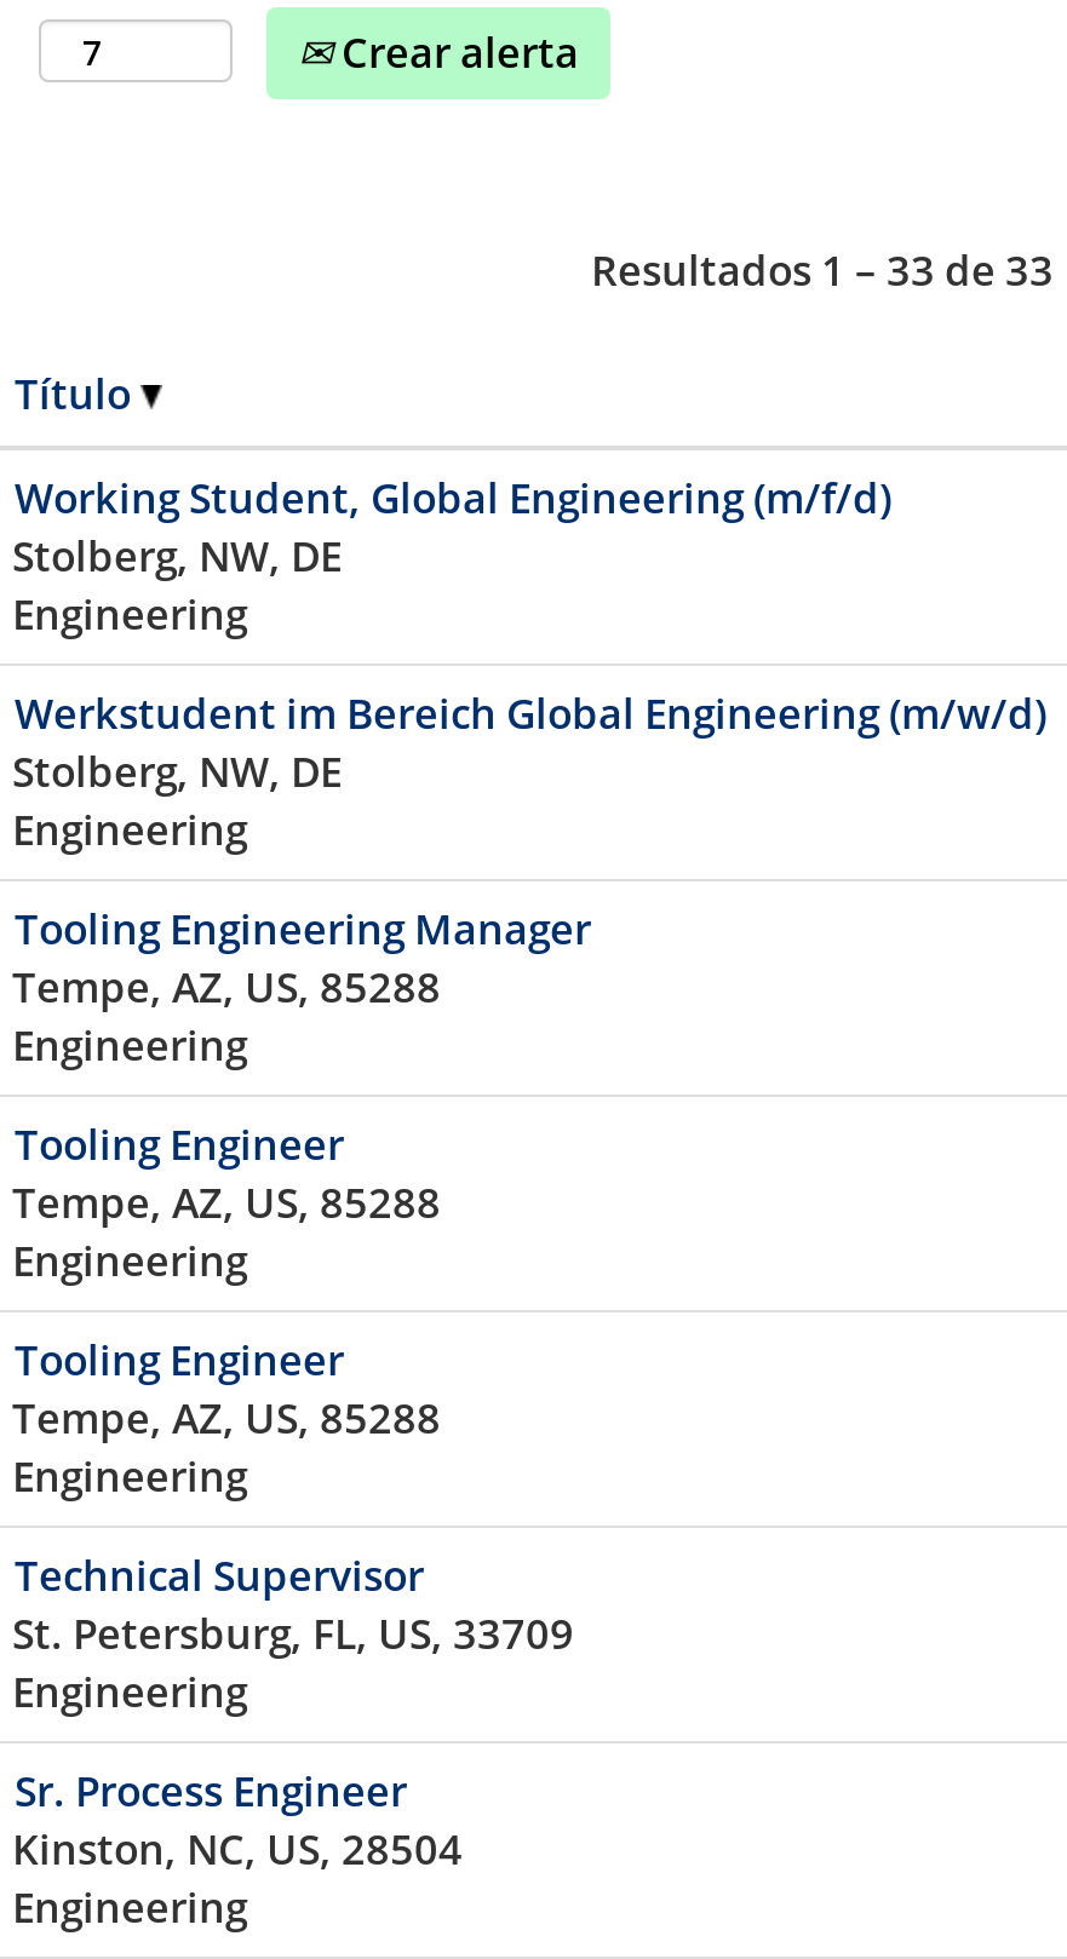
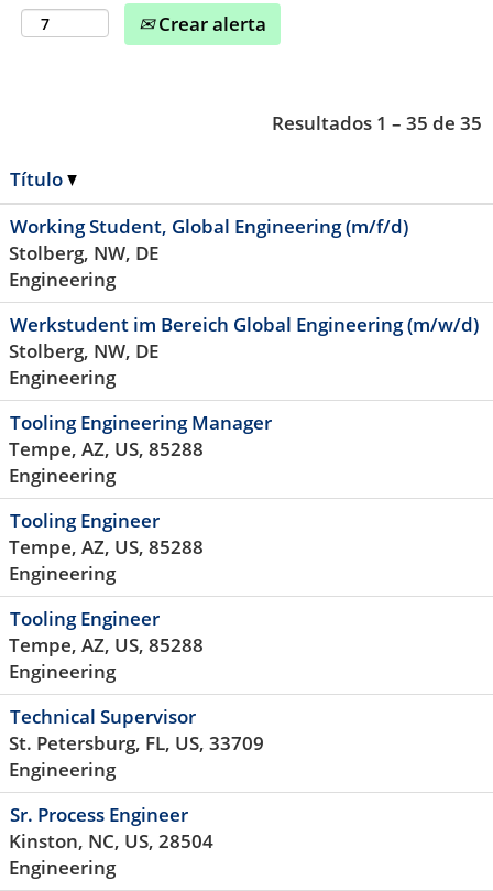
[591,242,1054,298] Resultados 1 – 33 de 33 -> [272,110,482,135] Resultados 1 – 35 de 35

